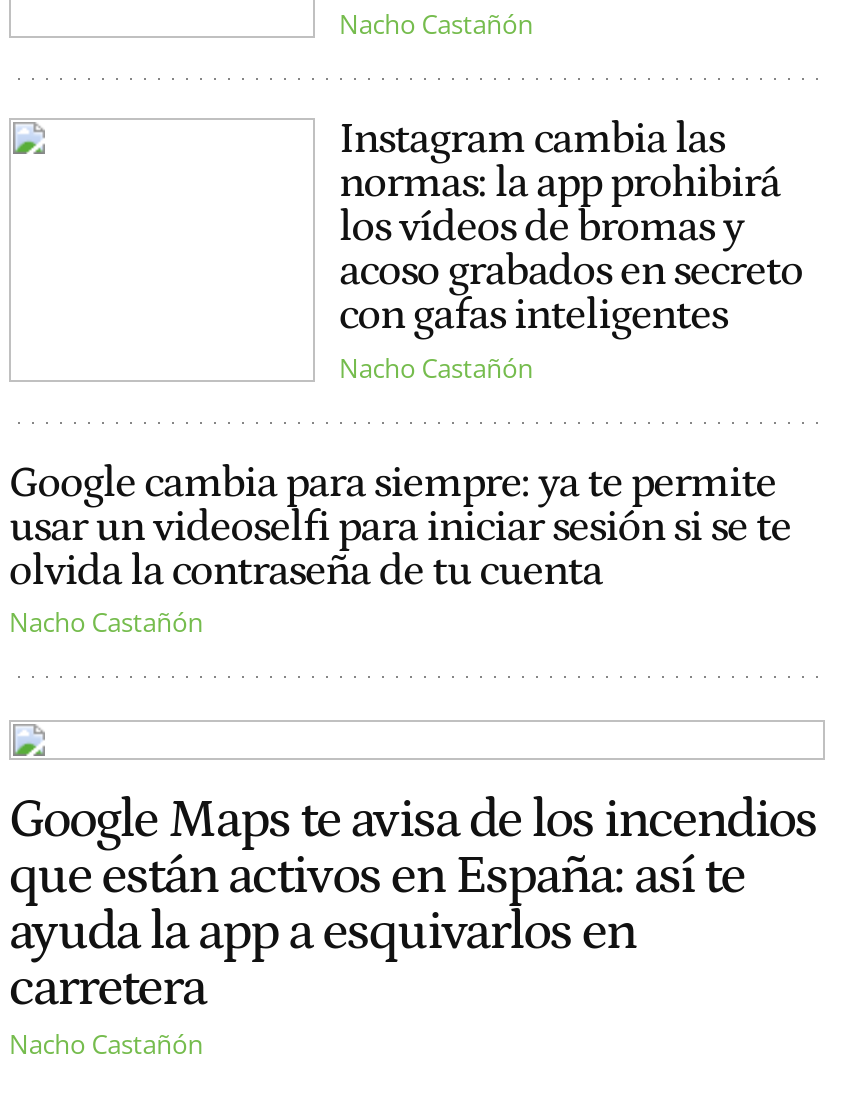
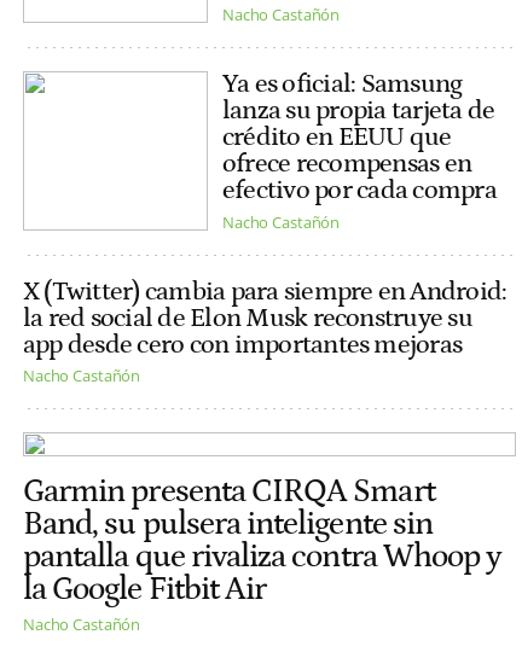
[339,114,803,340] Instagram cambia las | normas: la app prohibirá | los vídeos de bromas y | acoso grabados en secreto | con gafas inteligentes -> [222,69,496,206] Ya es oficial: Samsung | lanza su propia tarjeta de | crédito en EEUU que | ofrece recompensas en | efectivo por cada compra
[9,457,791,595] Google cambia para siempre: ya te permite | usar un videoselfi para iniciar sesión si se te | olvida la contraseña de tu cuenta -> [23,276,507,359] X (Twitter) cambia para siempre en Android: | la red social de Elon Musk reconstruye su | app desde cero con importantes mejoras
[9,789,817,1017] Google Maps te avisa de los incendios | que están activos en España: así te | ayuda la app a esquivarlos en | carretera -> [23,474,502,608] Garmin presenta CIRQA Smart | Band, su pulsera inteligente sin | pantalla que rivaliza contra Whoop y | la Google Fitbit Air

